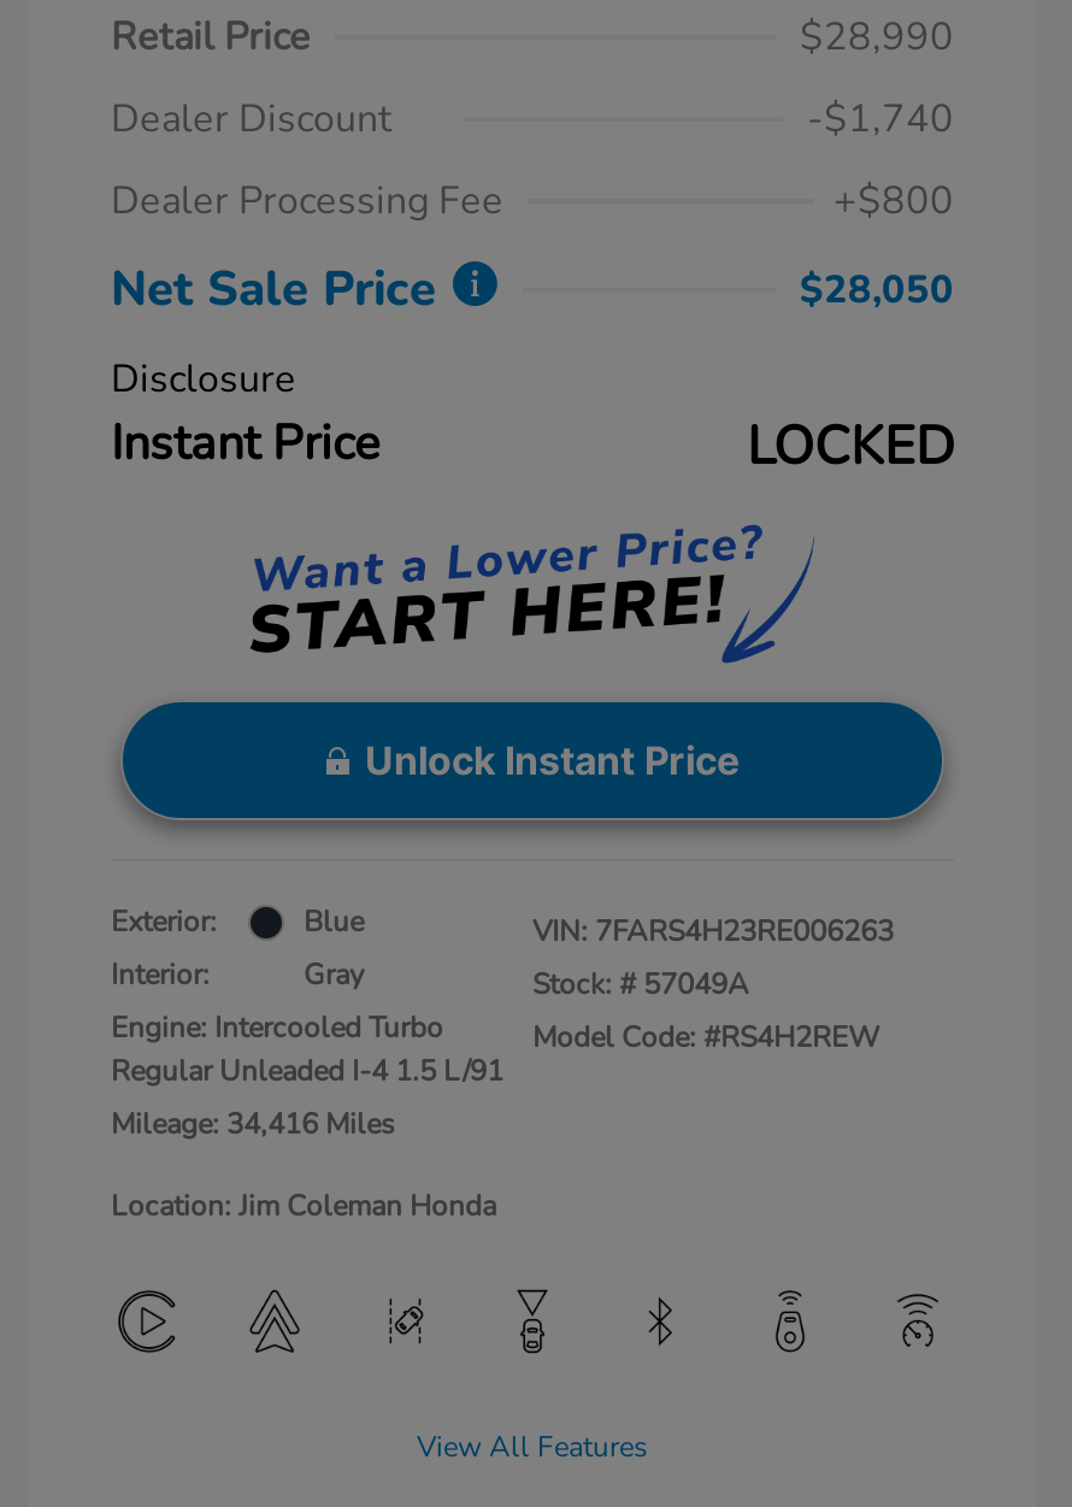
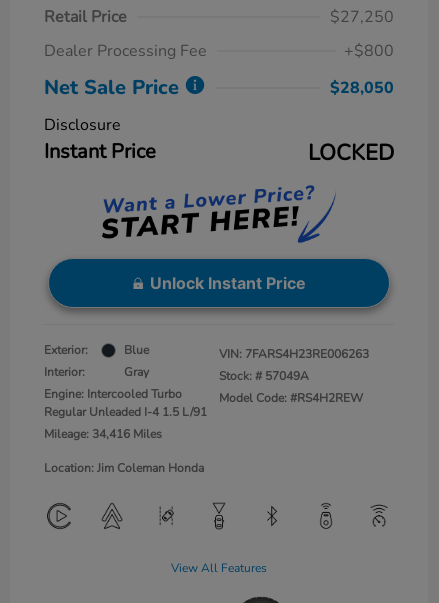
[111,11,954,146] $28,990 | Dealer Discount | -$1,740 -> [330,6,394,28] $27,250

